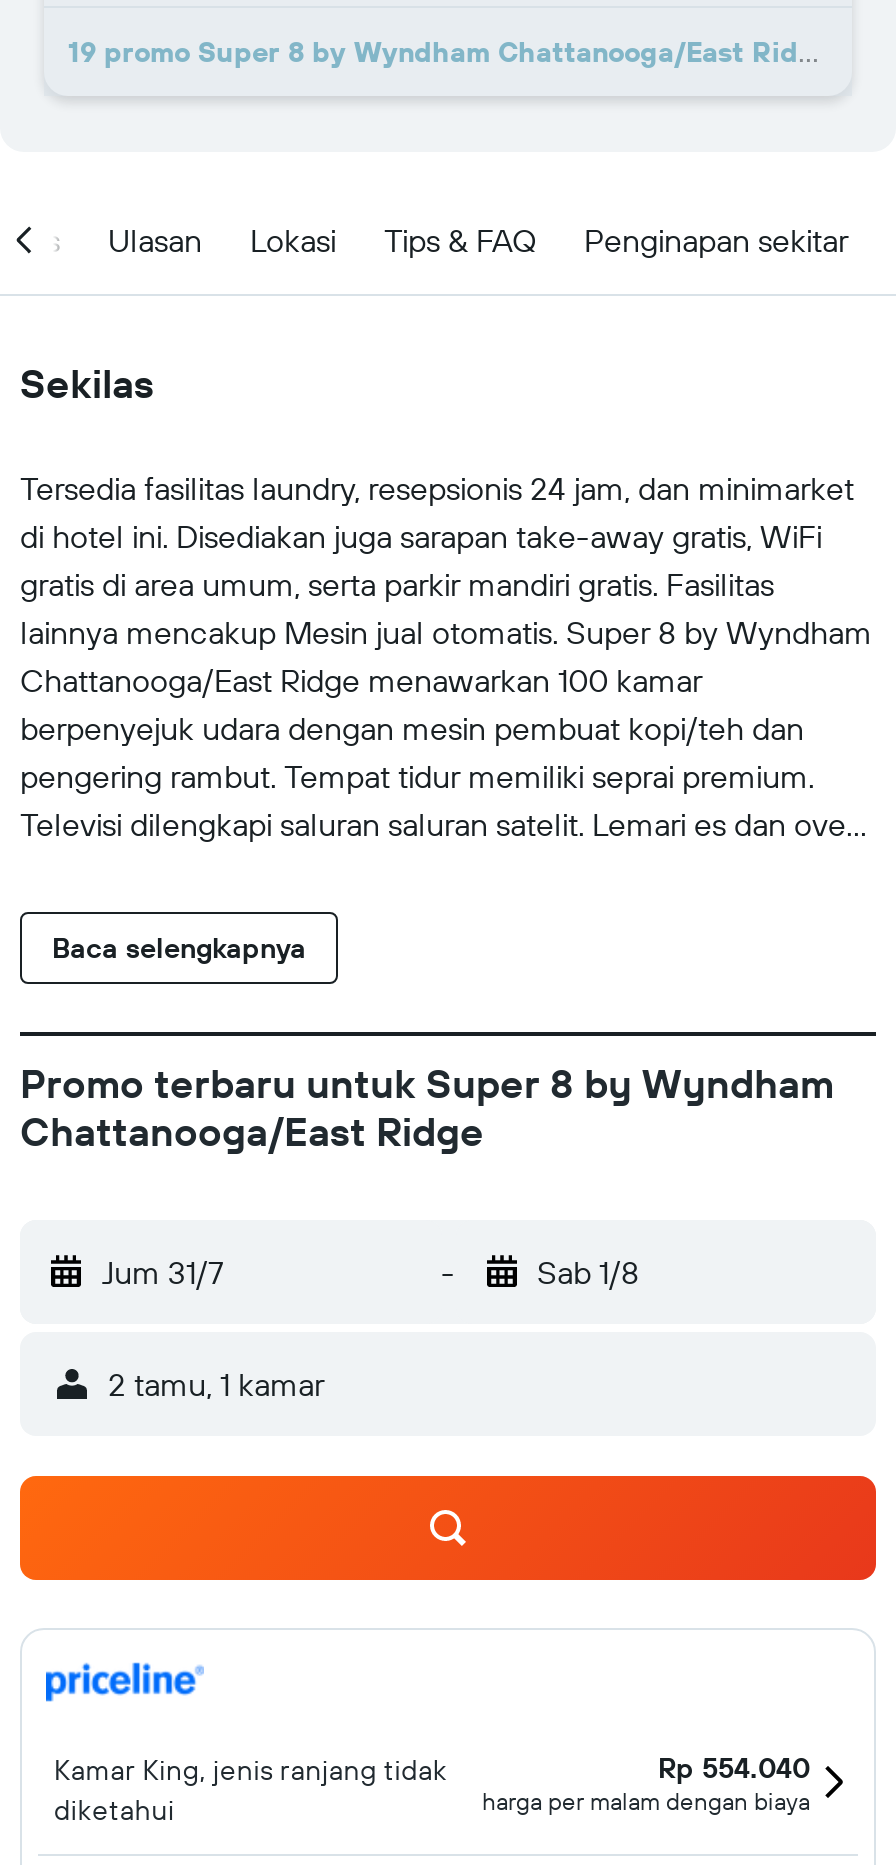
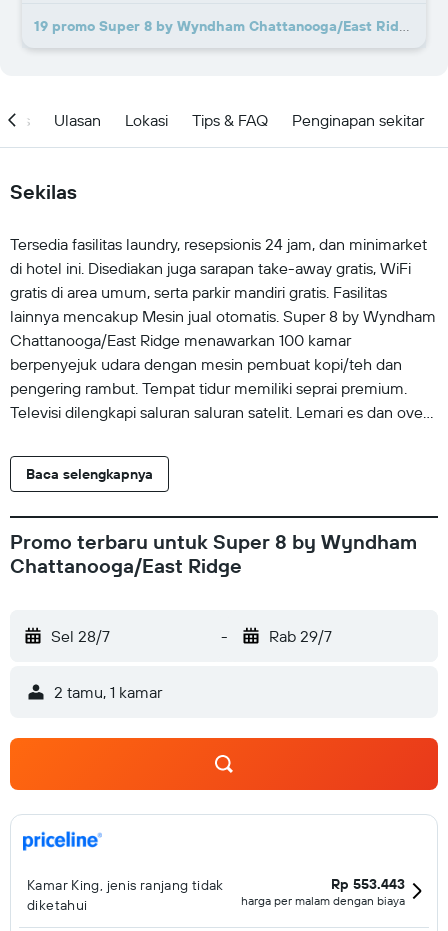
[102,1252,224,1292] Jum 31/7 -> [51,626,110,646] Sel 28/7
[537,1252,639,1292] Sab 1/8 -> [268,626,331,646] Rab 29/7
[658,1750,810,1786] Rp 554.040 -> [331,875,405,893] Rp 553.443

